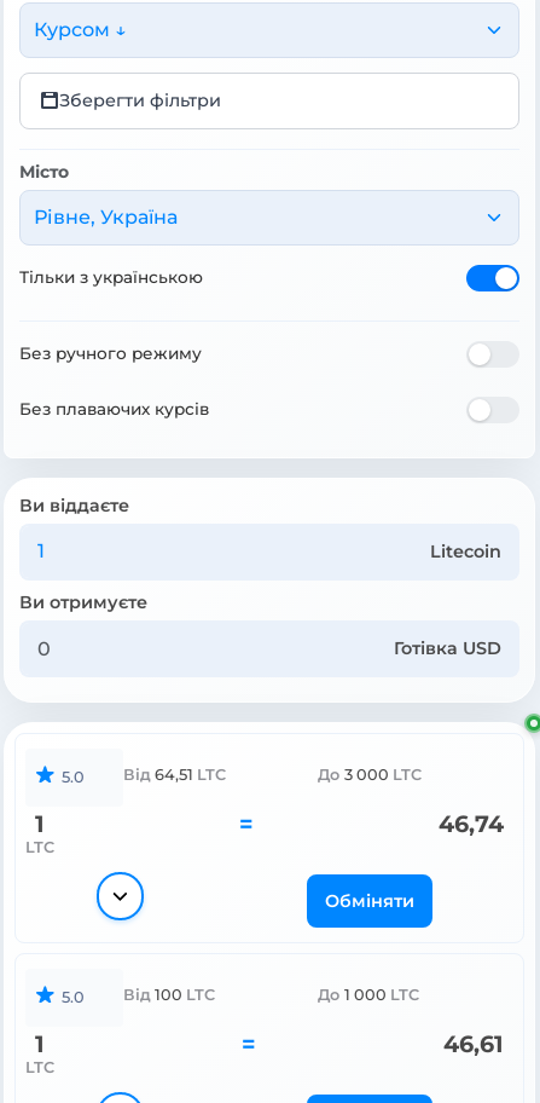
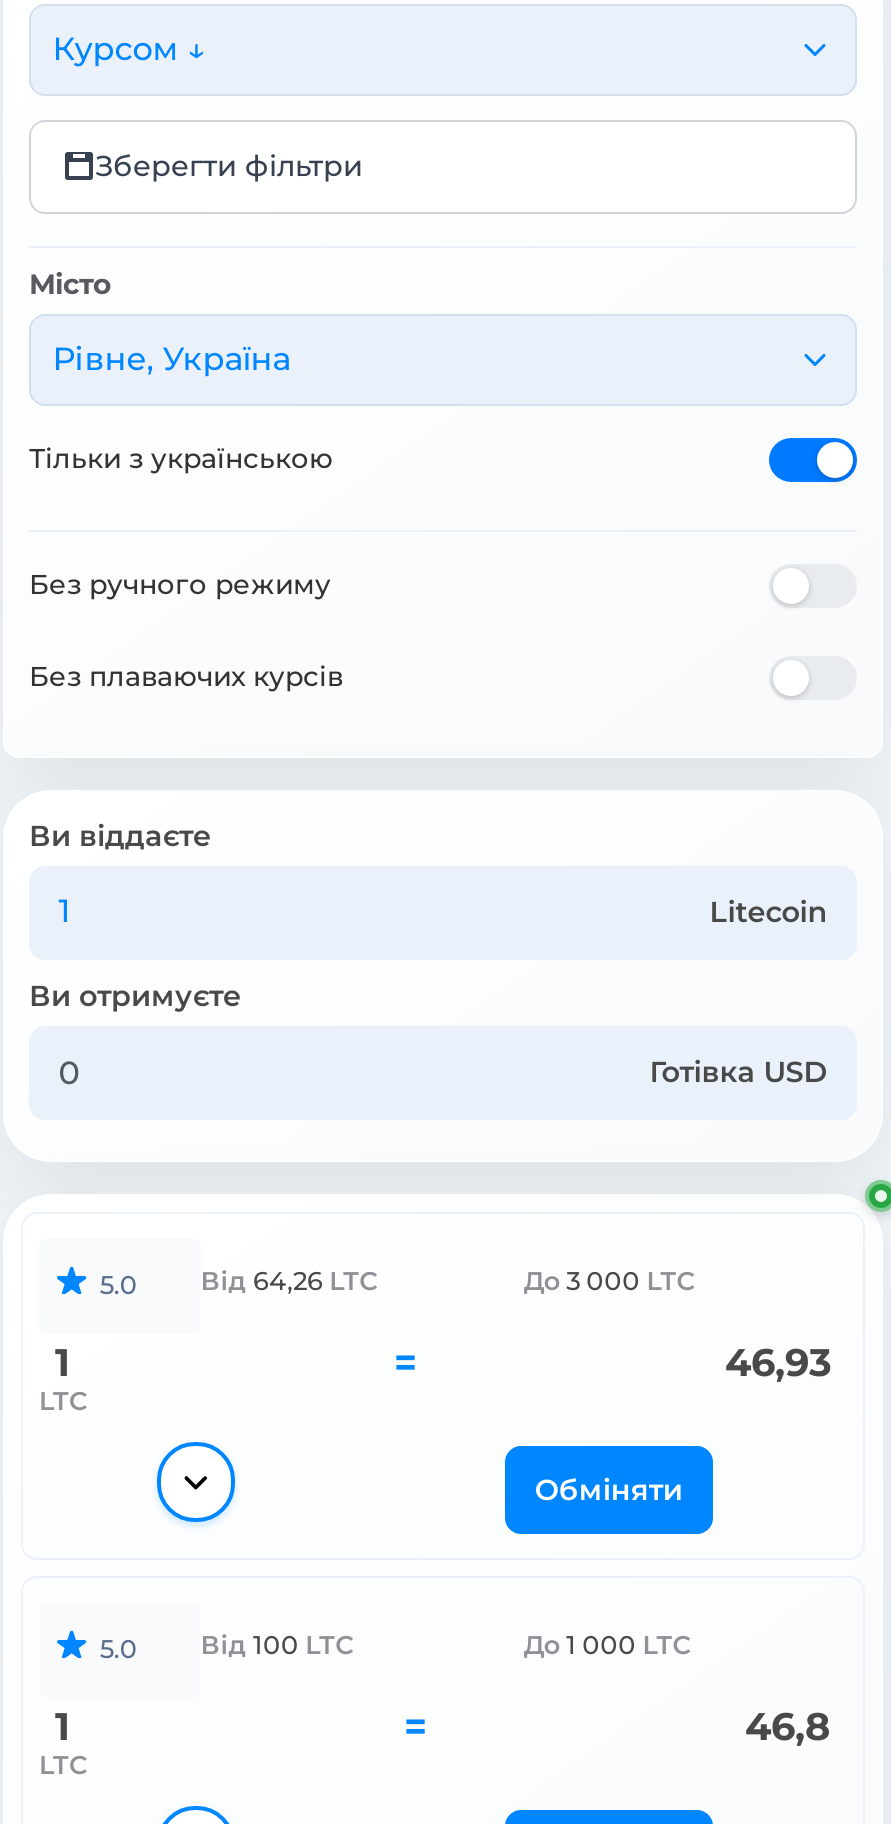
[123,766,226,784] Від 64,51 LTC -> [201,1266,377,1296] Від 64,26 LTC
[439,809,504,838] 46,74 -> [725,1338,831,1386] 46,93
[443,1030,504,1059] 46,61 -> [745,1703,831,1751] 46,8

